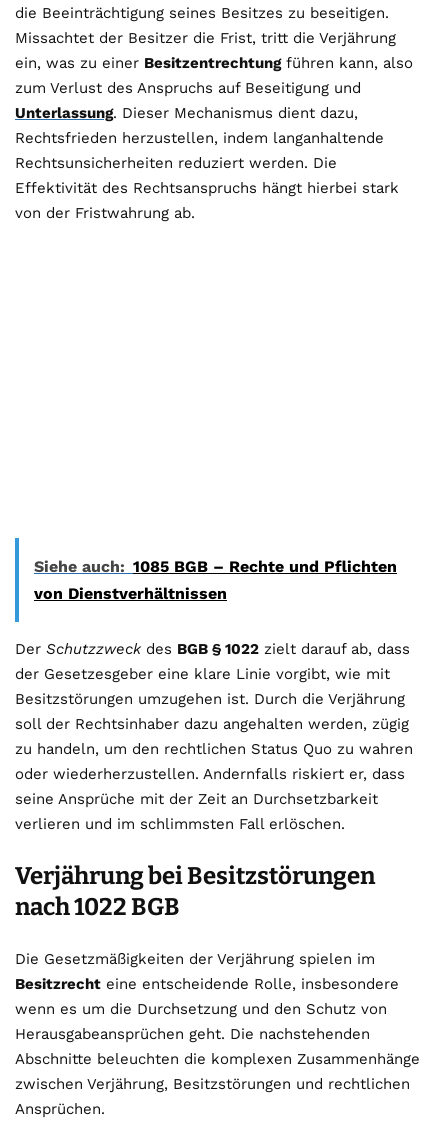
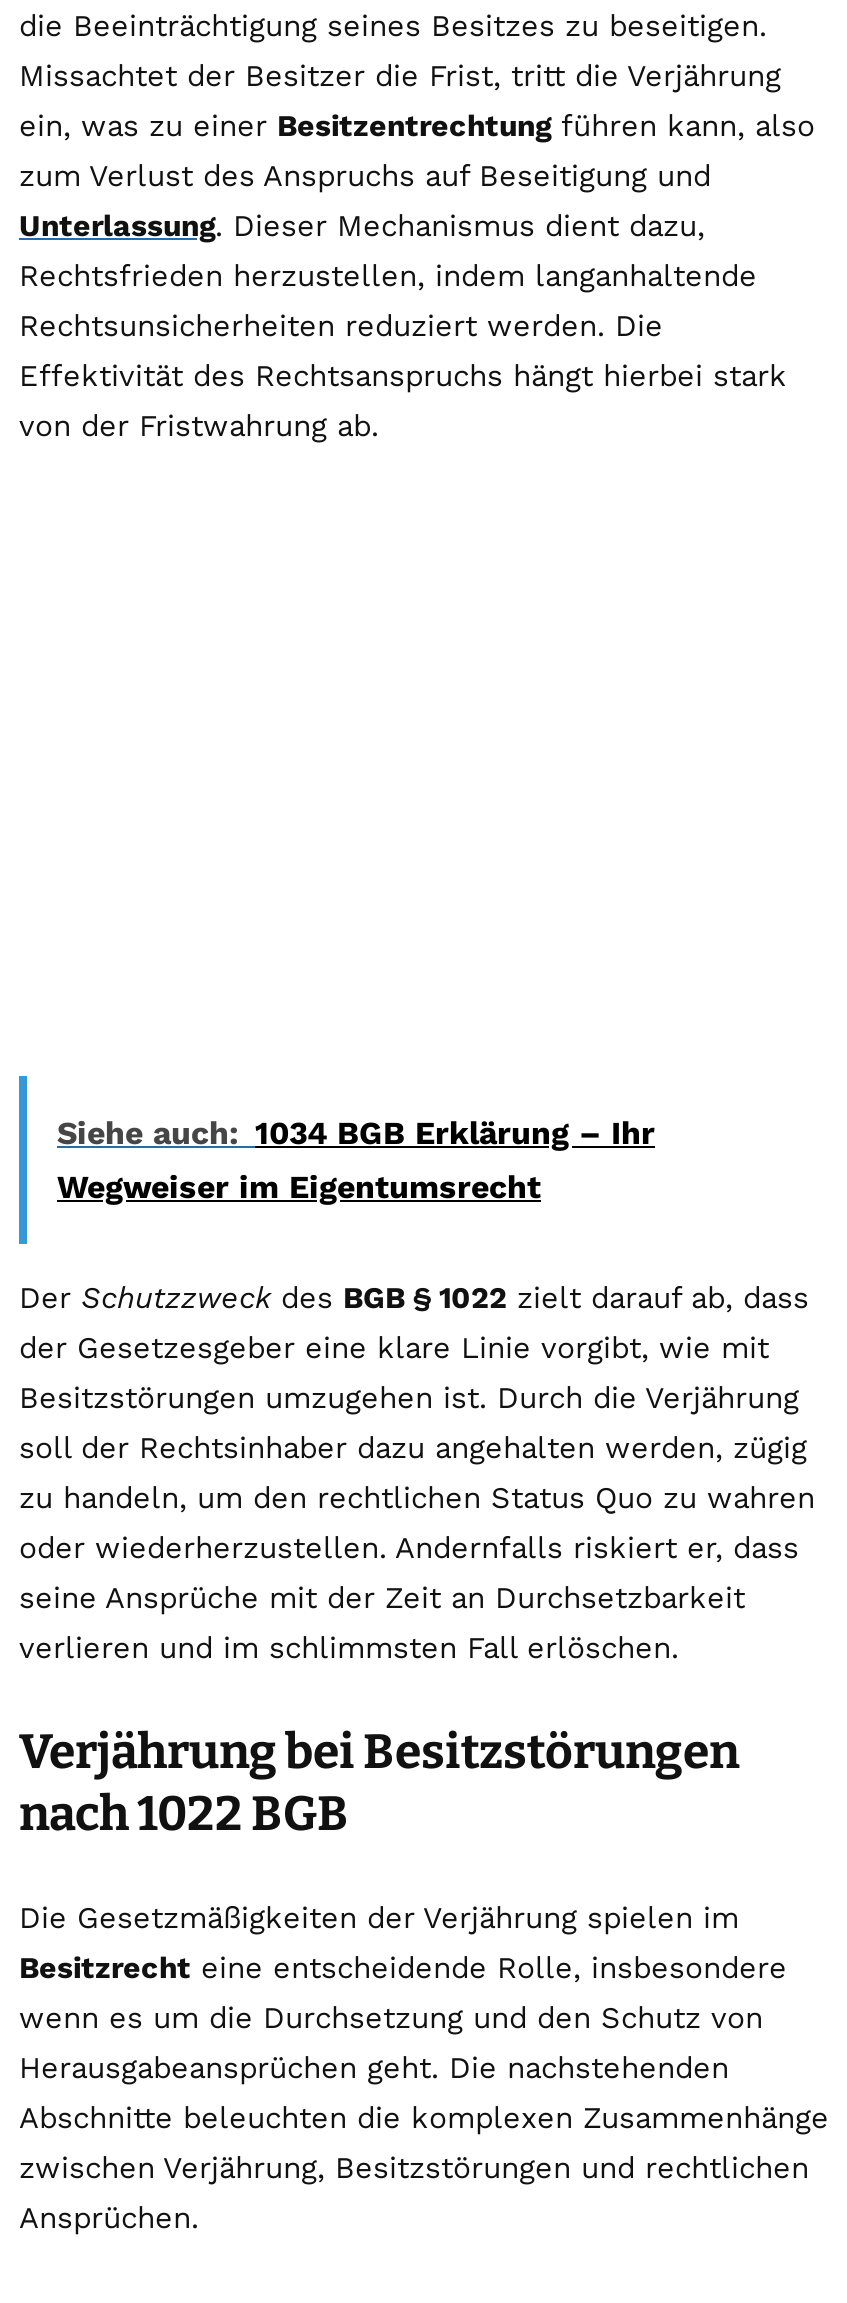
[34,557,397,603] Siehe auch: 1085 BGB – Rechte und Pflichten | von Dienstverhältnissen -> [57,1114,655,1206] Siehe auch: 1034 BGB Erklärung – Ihr | Wegweiser im Eigentumsrecht

